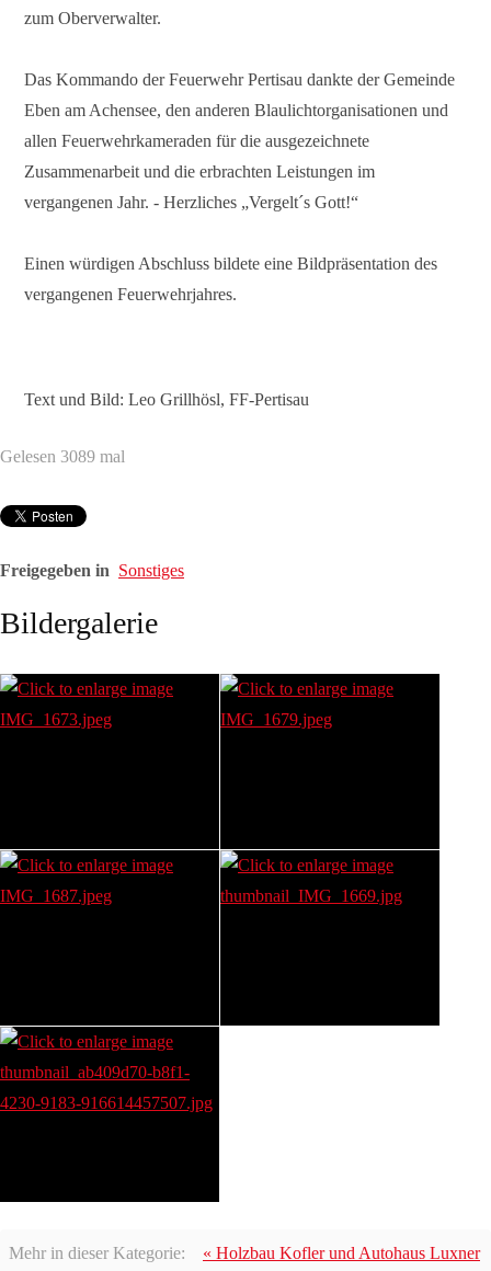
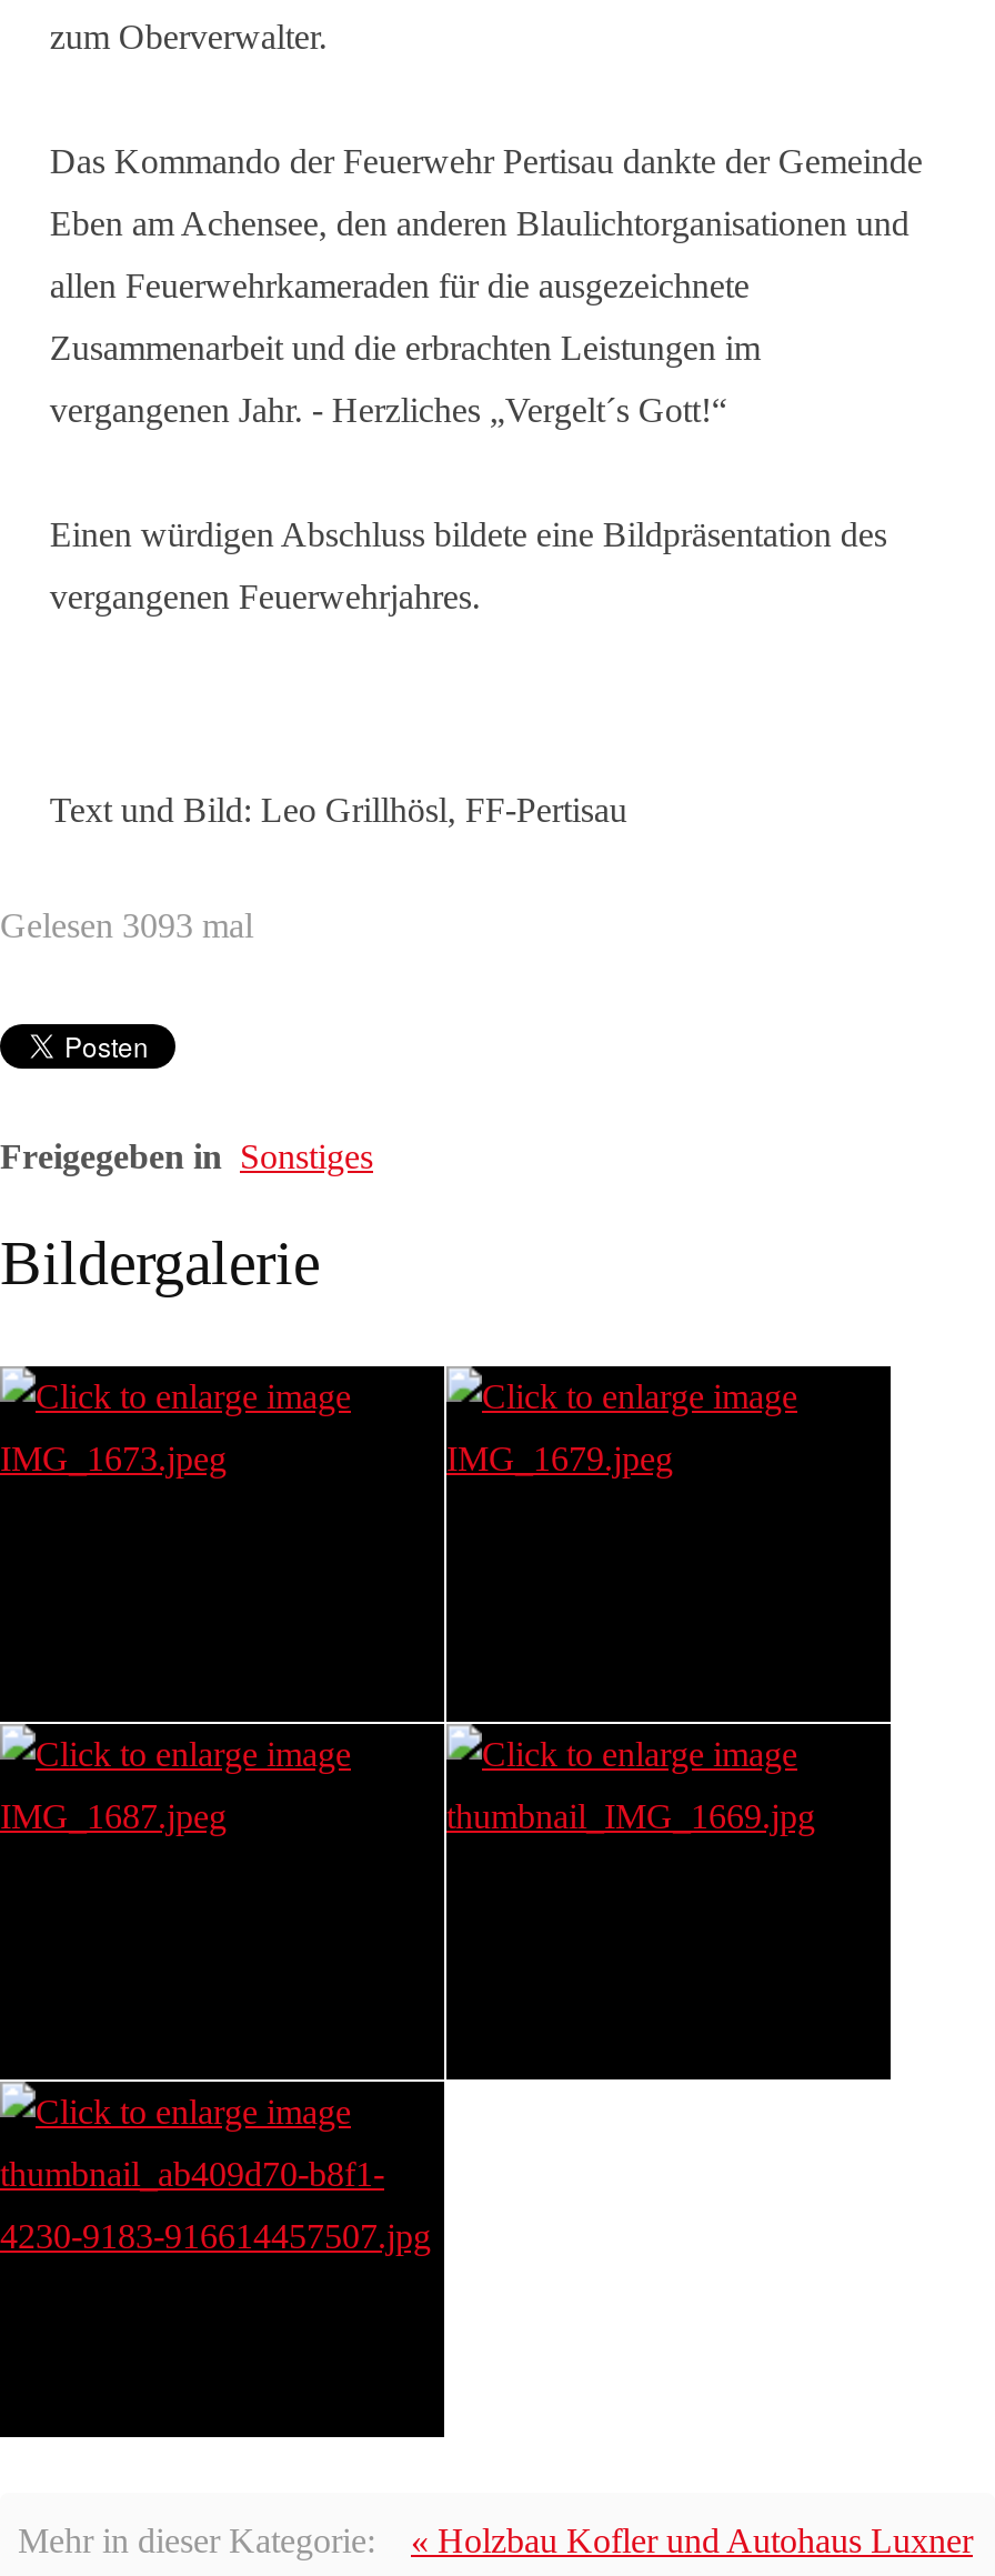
[0,447,125,466] Gelesen 3089 mal -> [0,907,253,945] Gelesen 3093 mal

